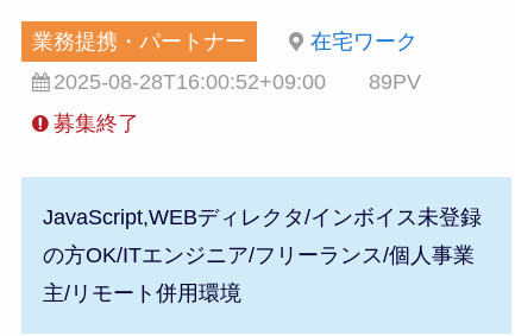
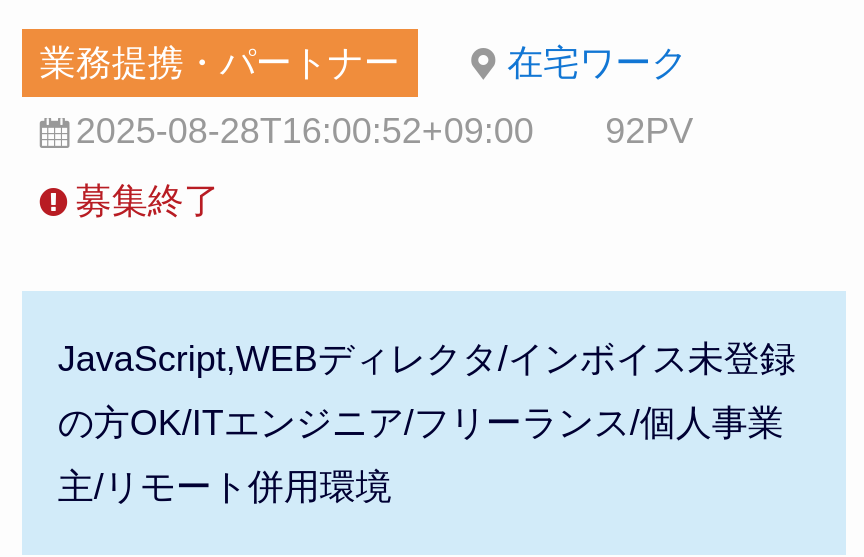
[53,71,421,94] 2025-08-28T16:00:52+09:00 89PV -> [76,112,693,152] 2025-08-28T16:00:52+09:00 92PV

